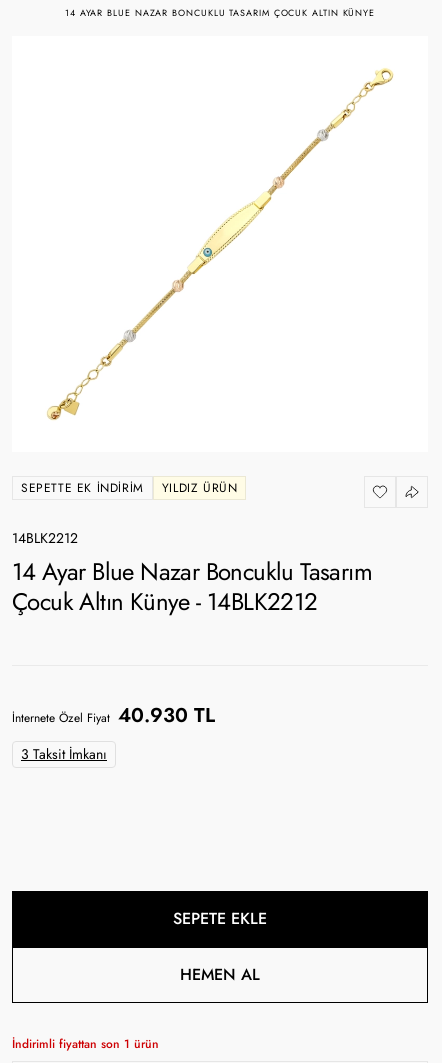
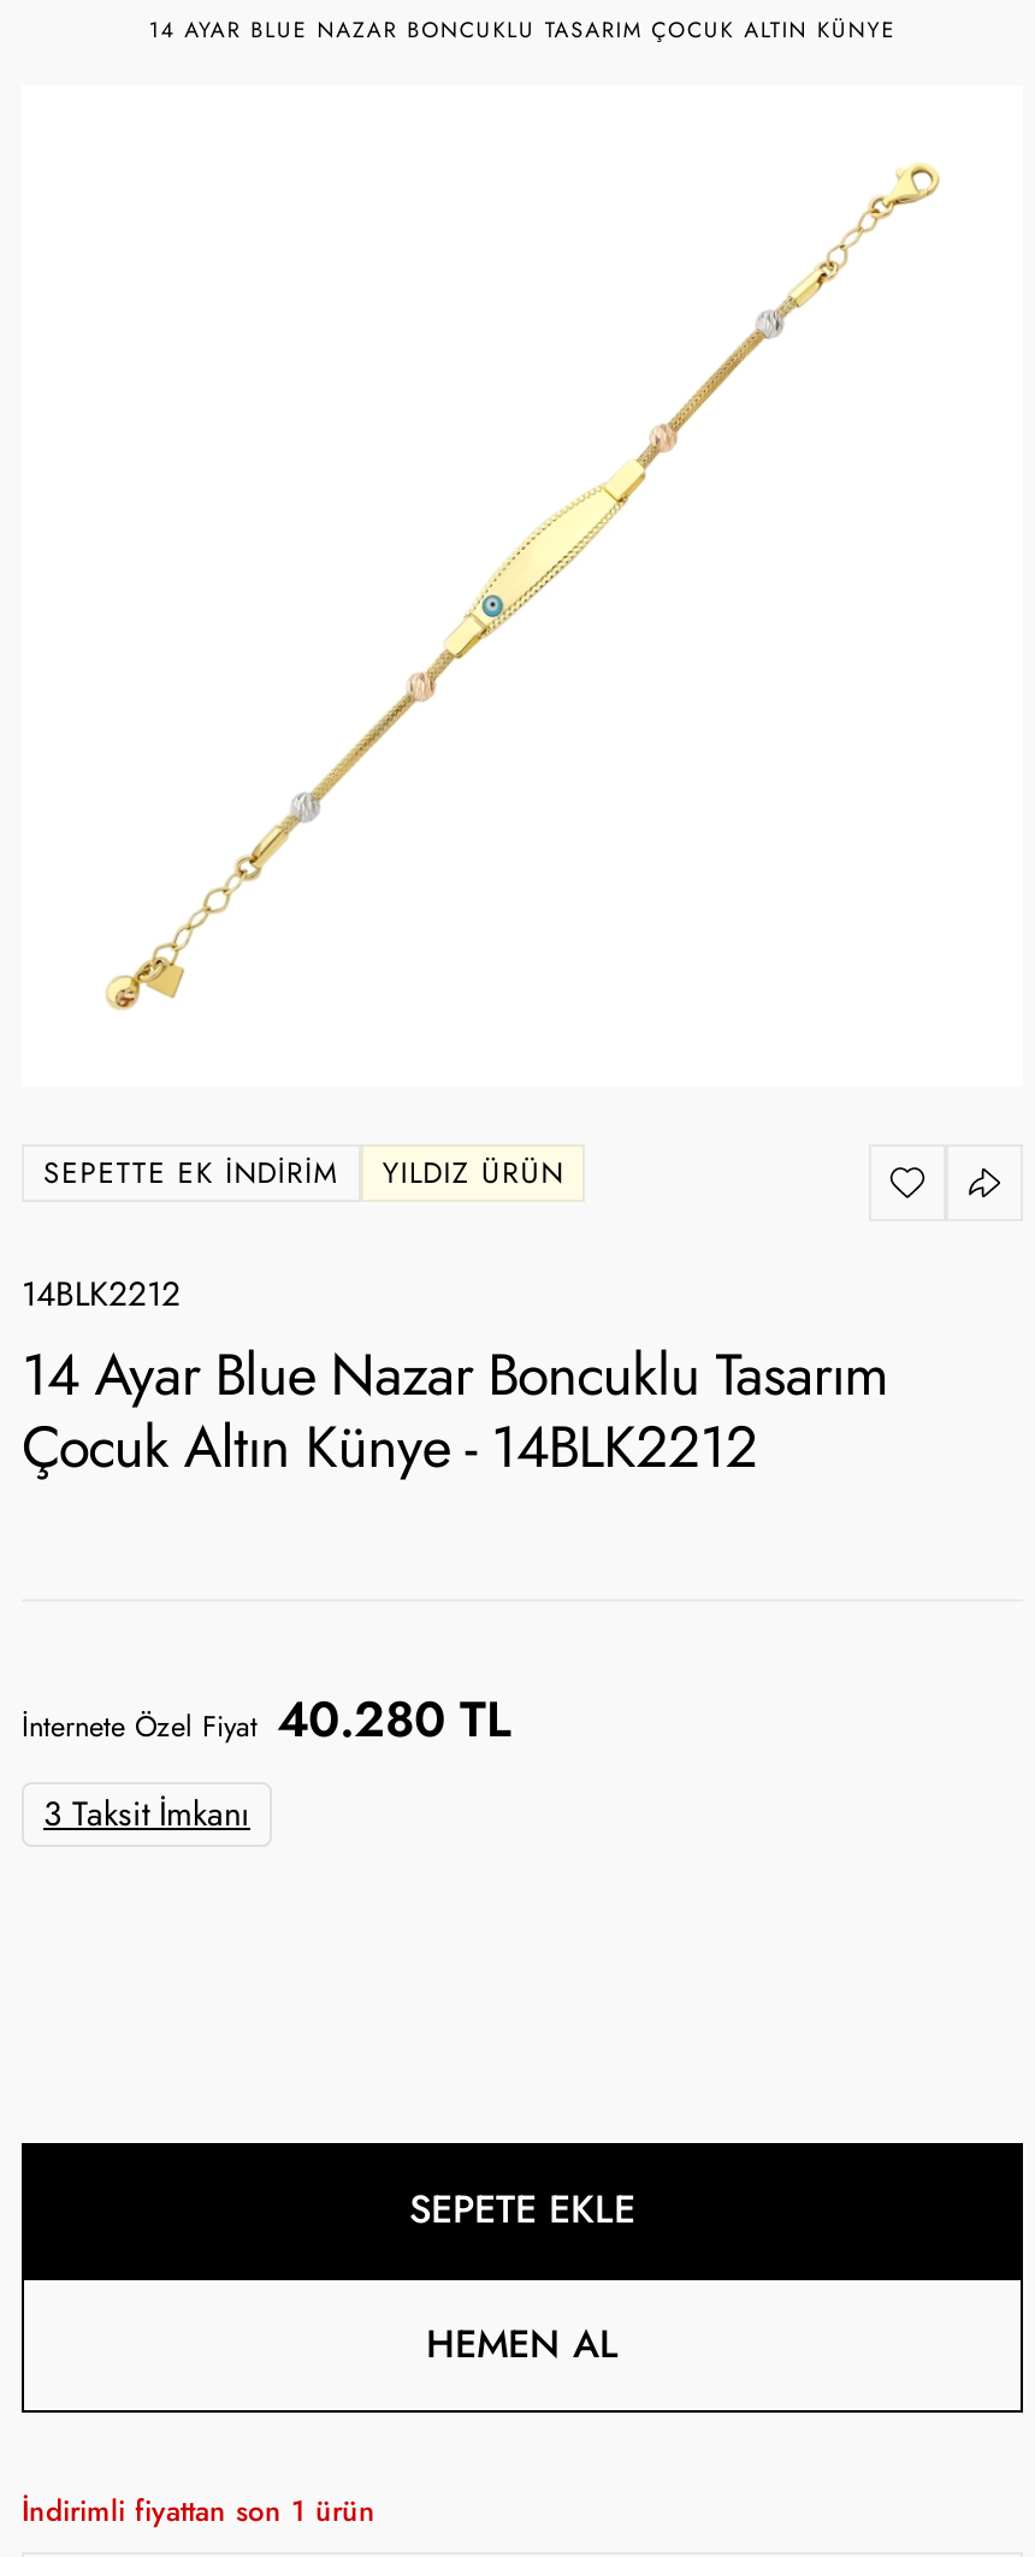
[12,701,215,729] İnternete Özel Fiyat 40.930 TL -> [22,1686,510,1753] İnternete Özel Fiyat 40.280 TL

